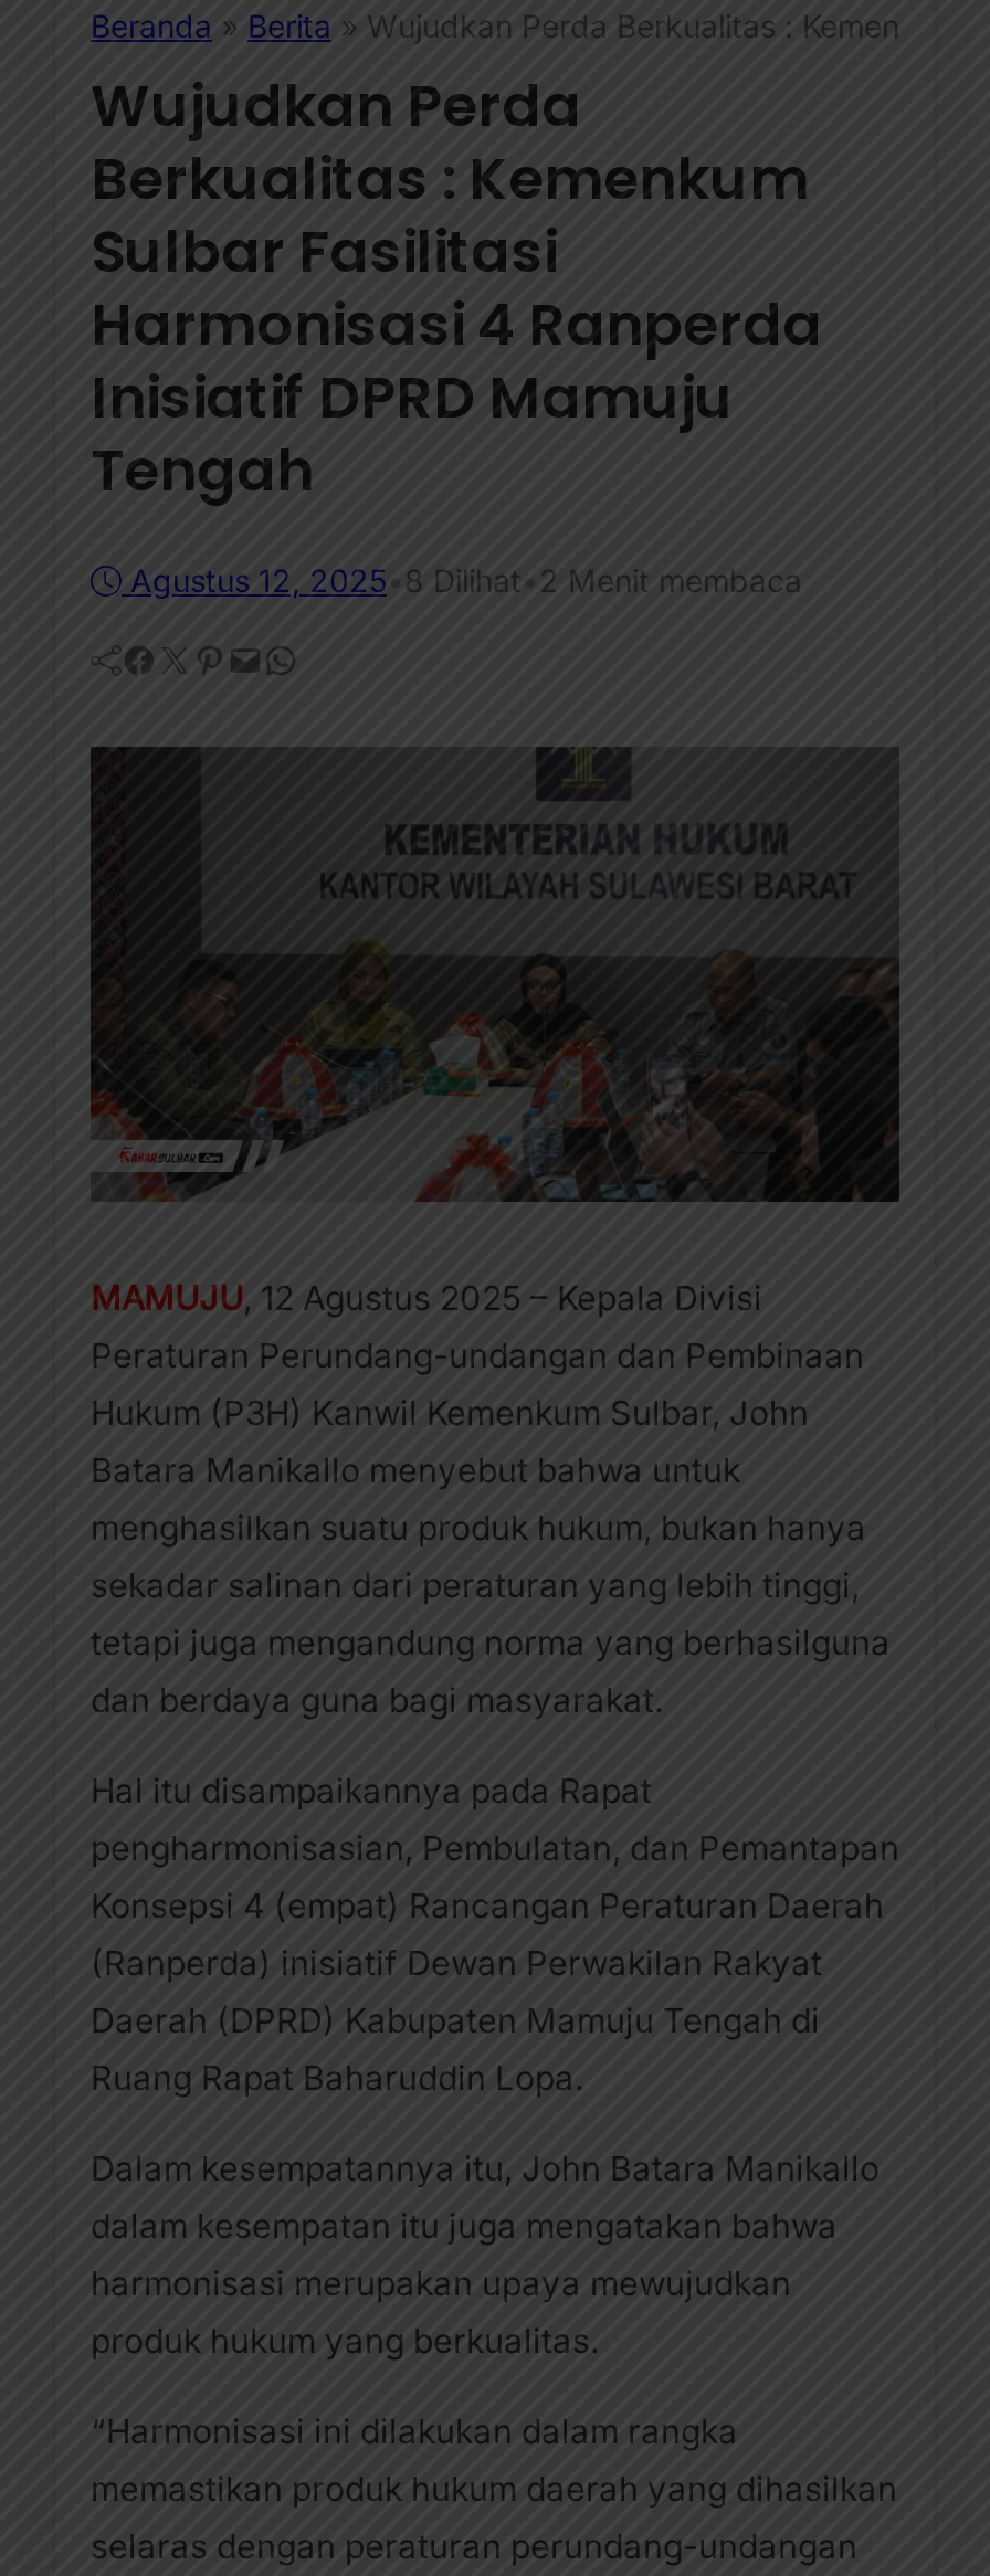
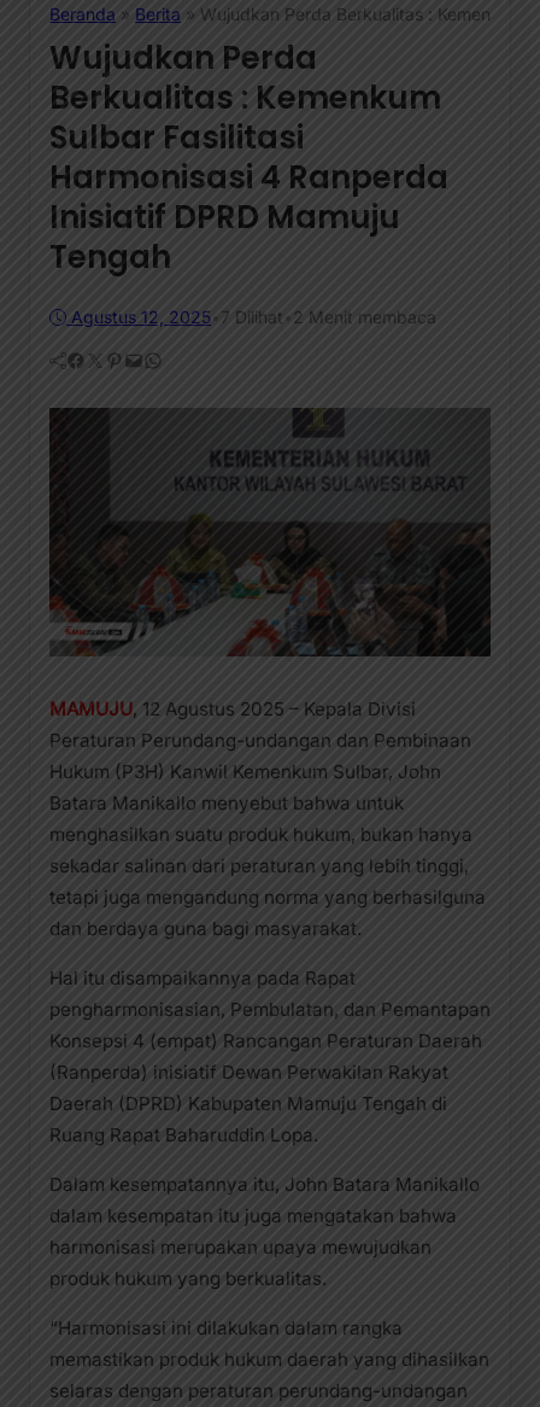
[130,562,802,599] Agustus 12, 2025 • 8 Dilihat • 2 Menit membaca -> [71,307,436,327] Agustus 12, 2025 • 7 Dilihat • 2 Menit membaca

